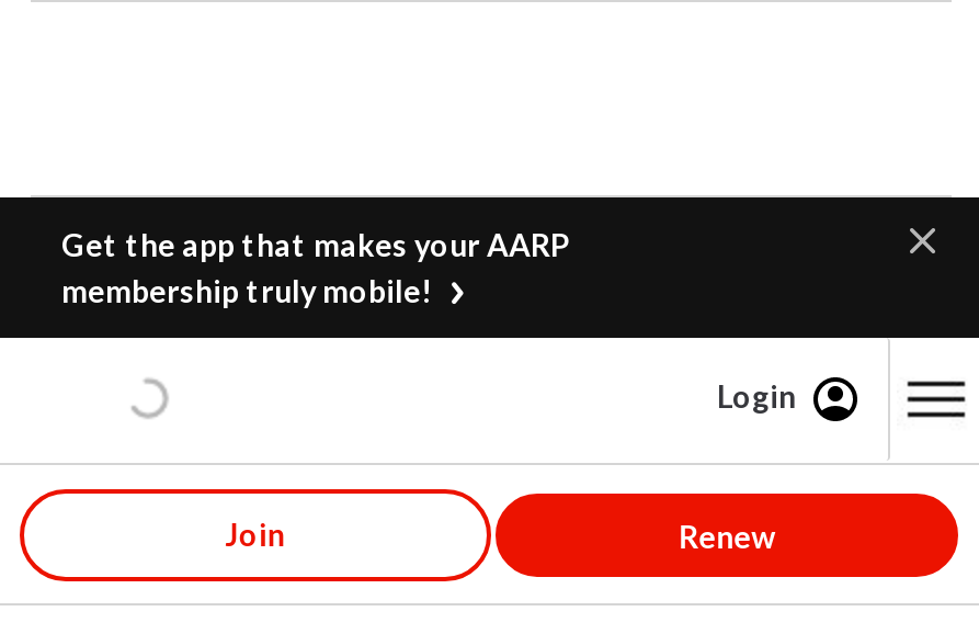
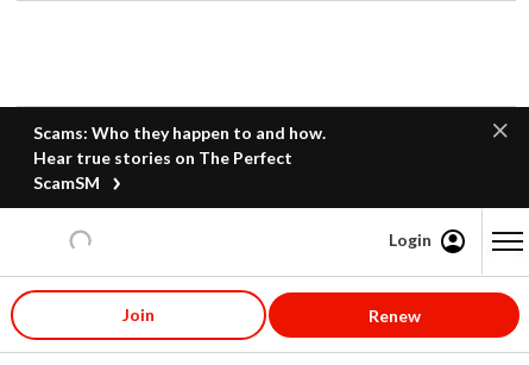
[61,226,570,309] Get the app that makes your AARP | membership truly mobile! -> [33,122,326,193] Scams: Who they happen to and how. | Hear true stories on The Perfect | ScamSM

